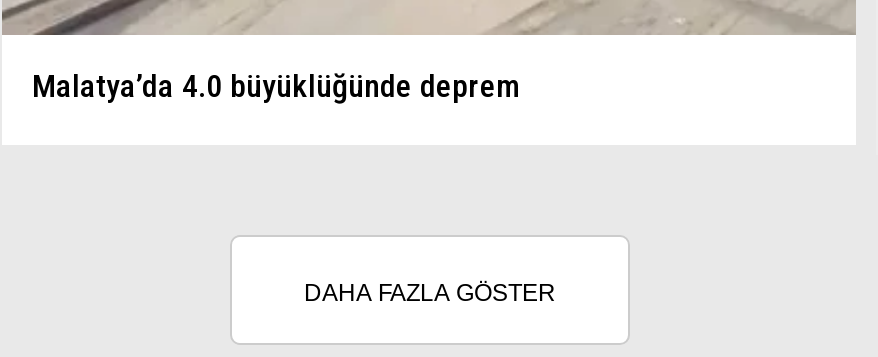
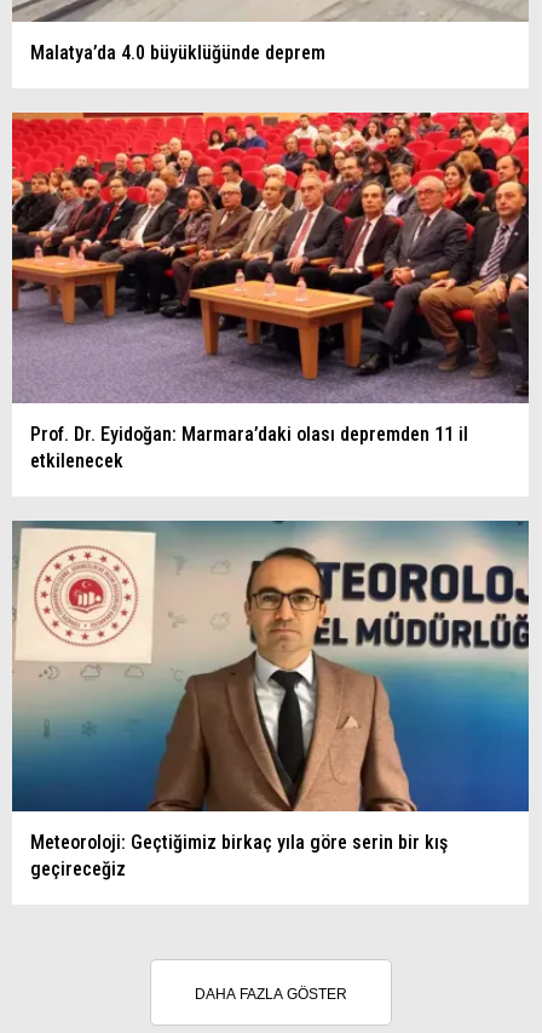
none -> [11,111,530,472] [image] | Prof. Dr. Eyidoğan: Marmara’daki olası depremden 11 il | etkilenecek
none -> [11,520,530,881] [image] | Meteoroloji: Geçtiğimiz birkaç yıla göre serin bir kış | geçireceğiz

